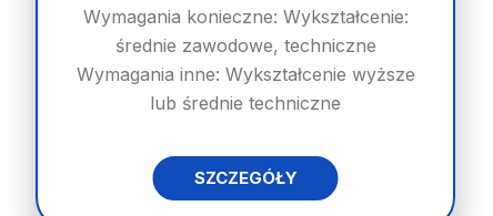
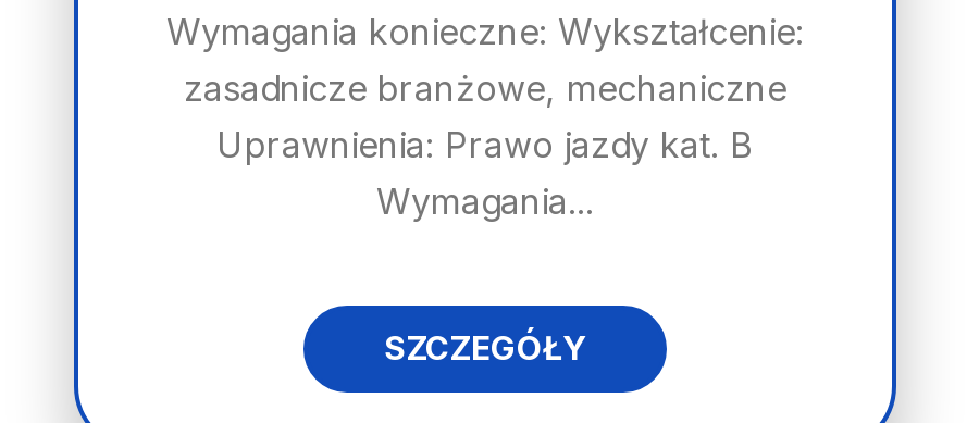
[76,34,415,114] średnie zawodowe, techniczne | Wymagania inne: Wykształcenie wyższe | lub średnie techniczne -> [184,66,786,223] zasadnicze branżowe, mechaniczne | Uprawnienia: Prawo jazdy kat. B | Wymagania...

